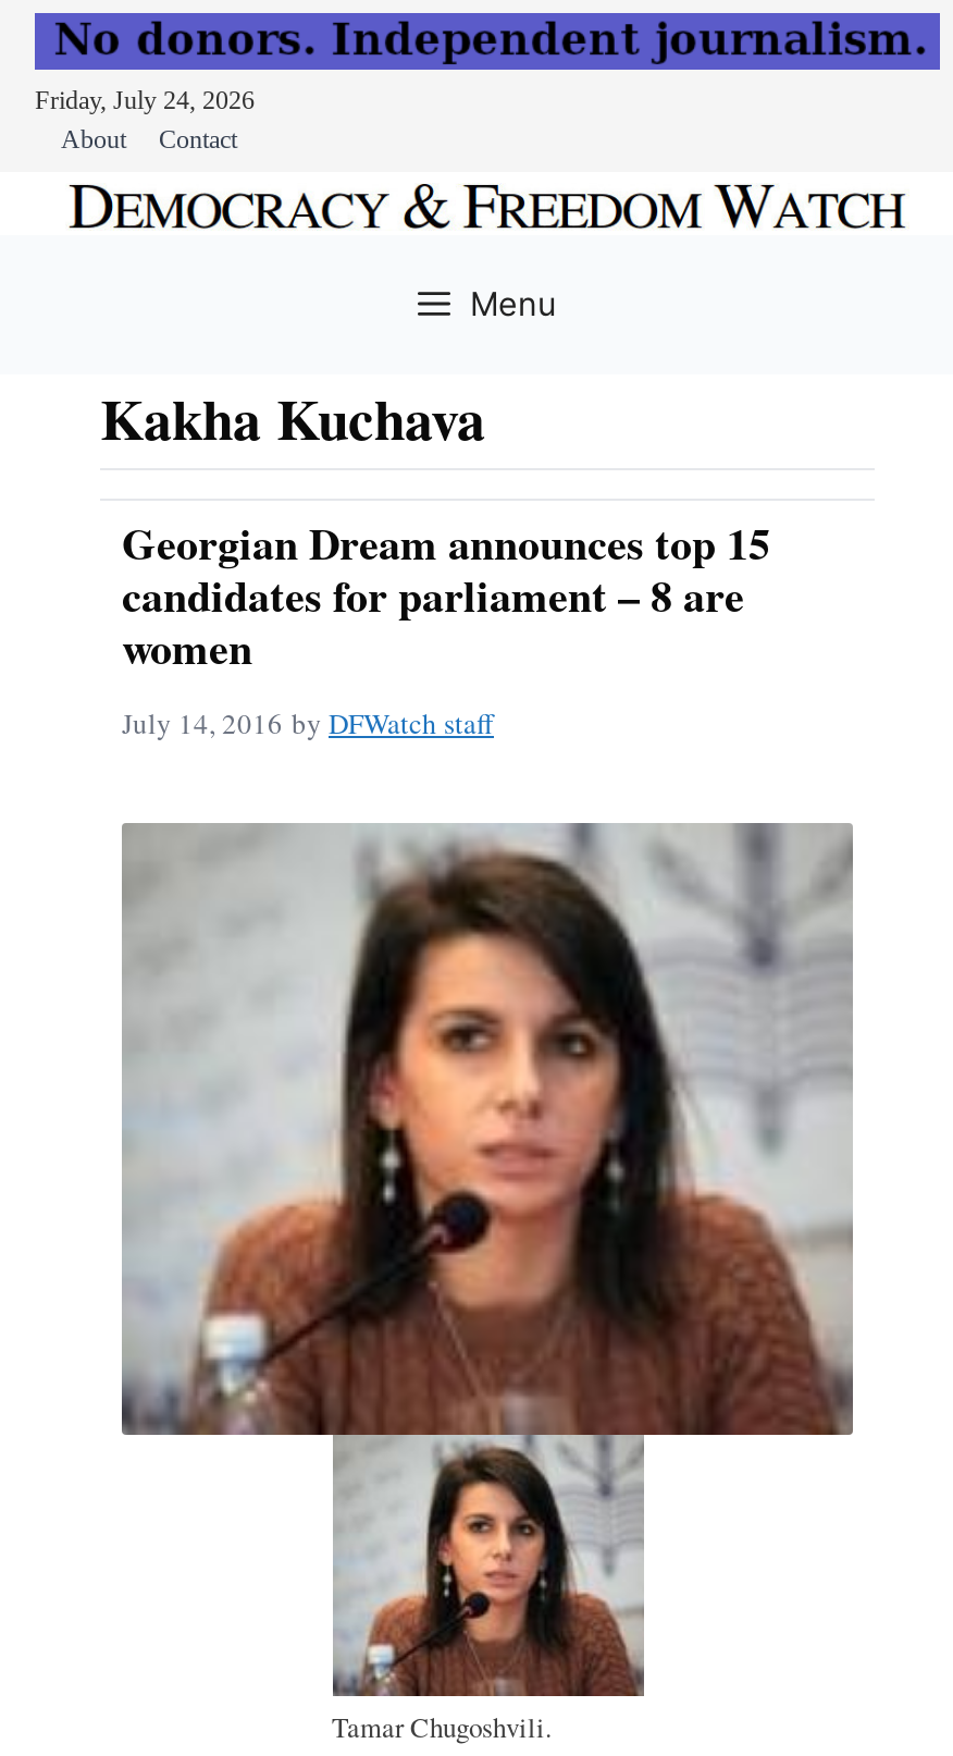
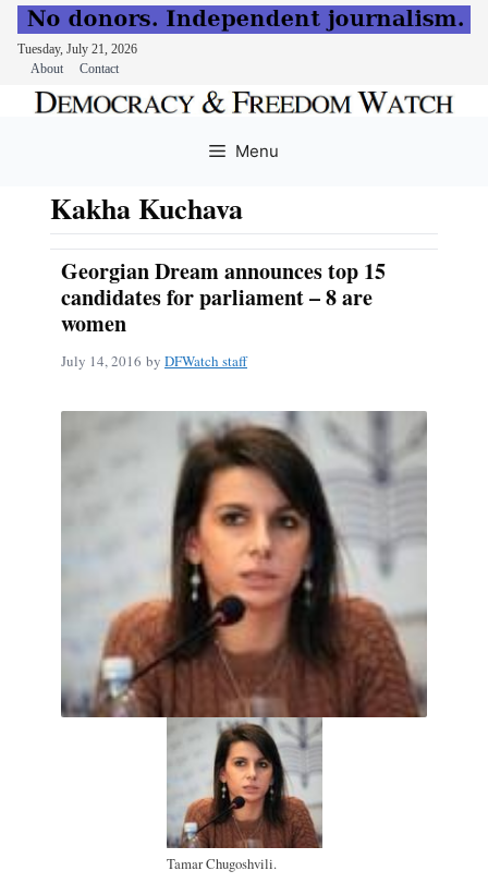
[35,85,255,115] Friday, July 24, 2026 -> [17,41,137,57] Tuesday, July 21, 2026

